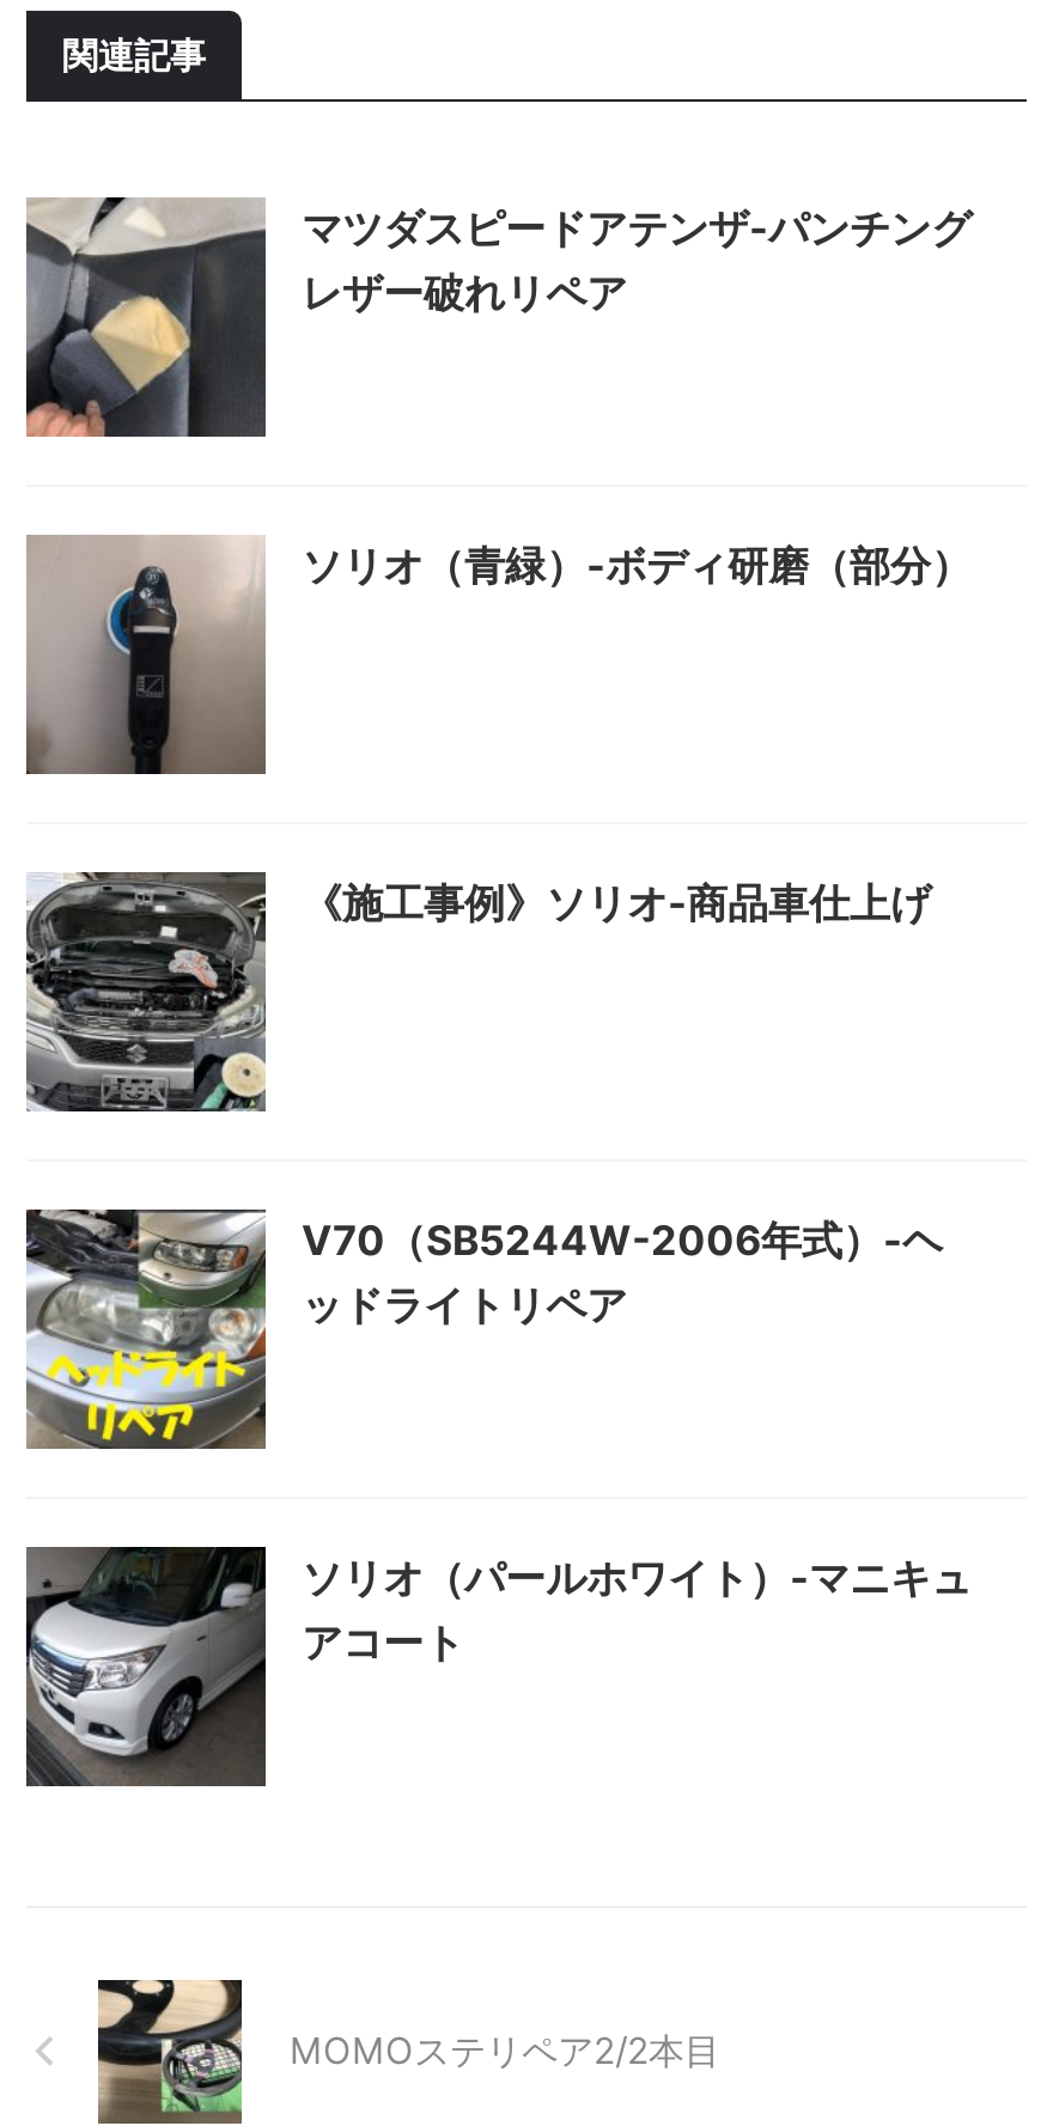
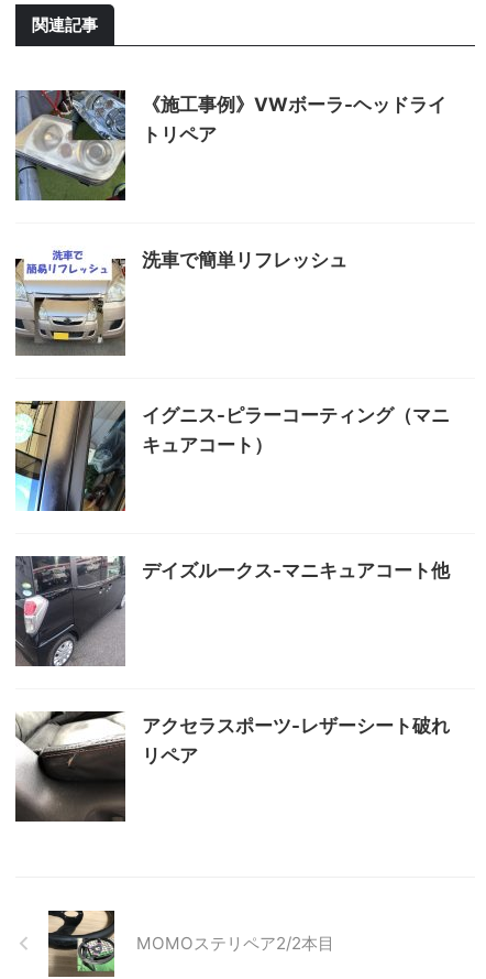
[24,197,972,439] [image] | マツダスピードアテンザ-パンチング | レザー破れリペア -> [14,90,446,202] [image] | 《施工事例》VWボーラ-ヘッドライ | トリペア
[24,532,972,776] [image] | ソリオ（青緑）-ボディ研磨（部分） -> [15,246,347,357] [image] | 洗車で簡単リフレッシュ
[24,870,931,1114] [image] | 《施工事例》ソリオ-商品車仕上げ -> [14,400,450,512] [image] | イグニス-ピラーコーティング（マニ | キュアコート）
[24,1207,943,1449] [image] | V70（SB5244W-2006年式）-ヘ | ッドライトリペア -> [14,556,450,666] [image] | デイズルークス-マニキュアコート他
[24,1545,972,1786] [image] | ソリオ（パールホワイト）-マニキュ | アコート -> [15,710,450,820] [image] | アクセラスポーツ-レザーシート破れ | リペア

